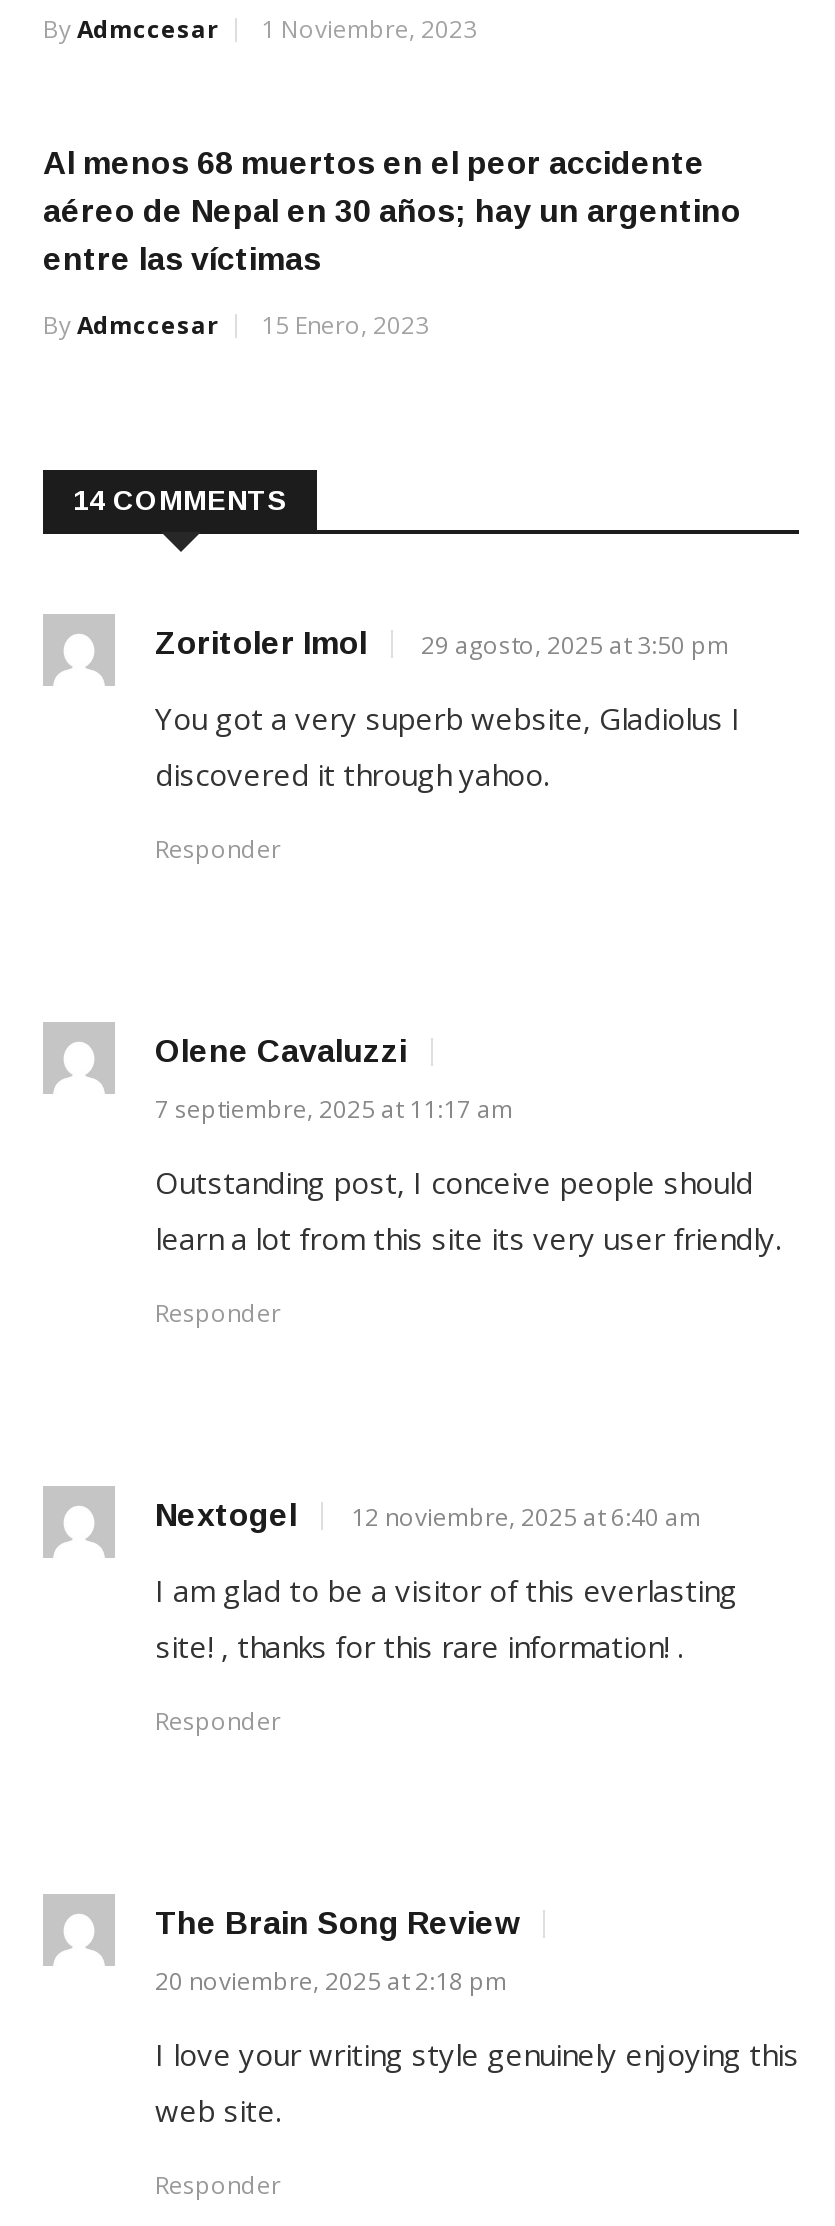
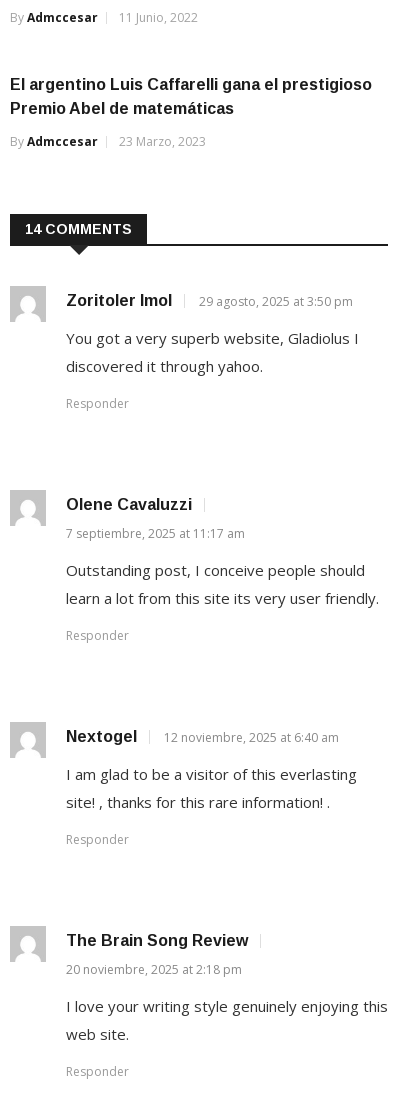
[43,12,477,46] By Admccesar 1 Noviembre, 2023 -> [10,9,198,26] By Admccesar 11 Junio, 2022
[43,146,741,276] Al menos 68 muertos en el peor accidente | aéreo de Nepal en 30 años; hay un argentino | entre las víctimas -> [10,76,372,117] El argentino Luis Caffarelli gana el prestigioso | Premio Abel de matemáticas
[43,308,429,342] By Admccesar 15 Enero, 2023 -> [10,133,206,150] By Admccesar 23 Marzo, 2023

